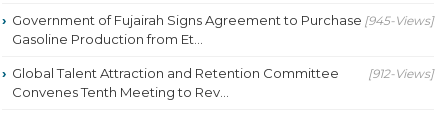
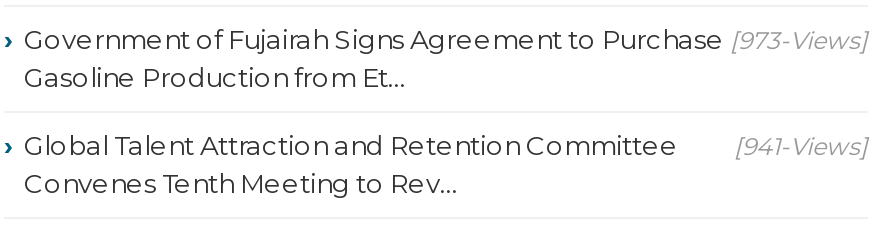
[12,12,434,28] Government of Fujairah Signs Agreement to Purchase [945-Views] -> [24,24,868,56] Government of Fujairah Signs Agreement to Purchase [973-Views]
[12,65,434,81] Global Talent Attraction and Retention Committee [912-Views] -> [24,130,868,162] Global Talent Attraction and Retention Committee [941-Views]

